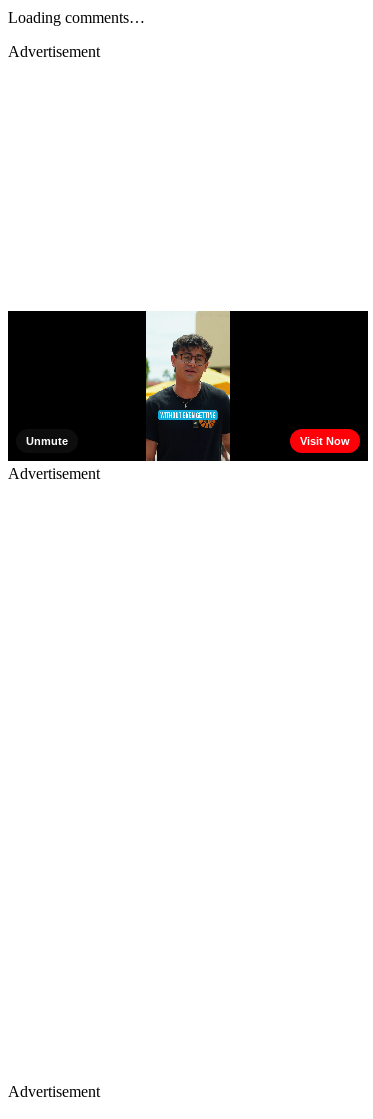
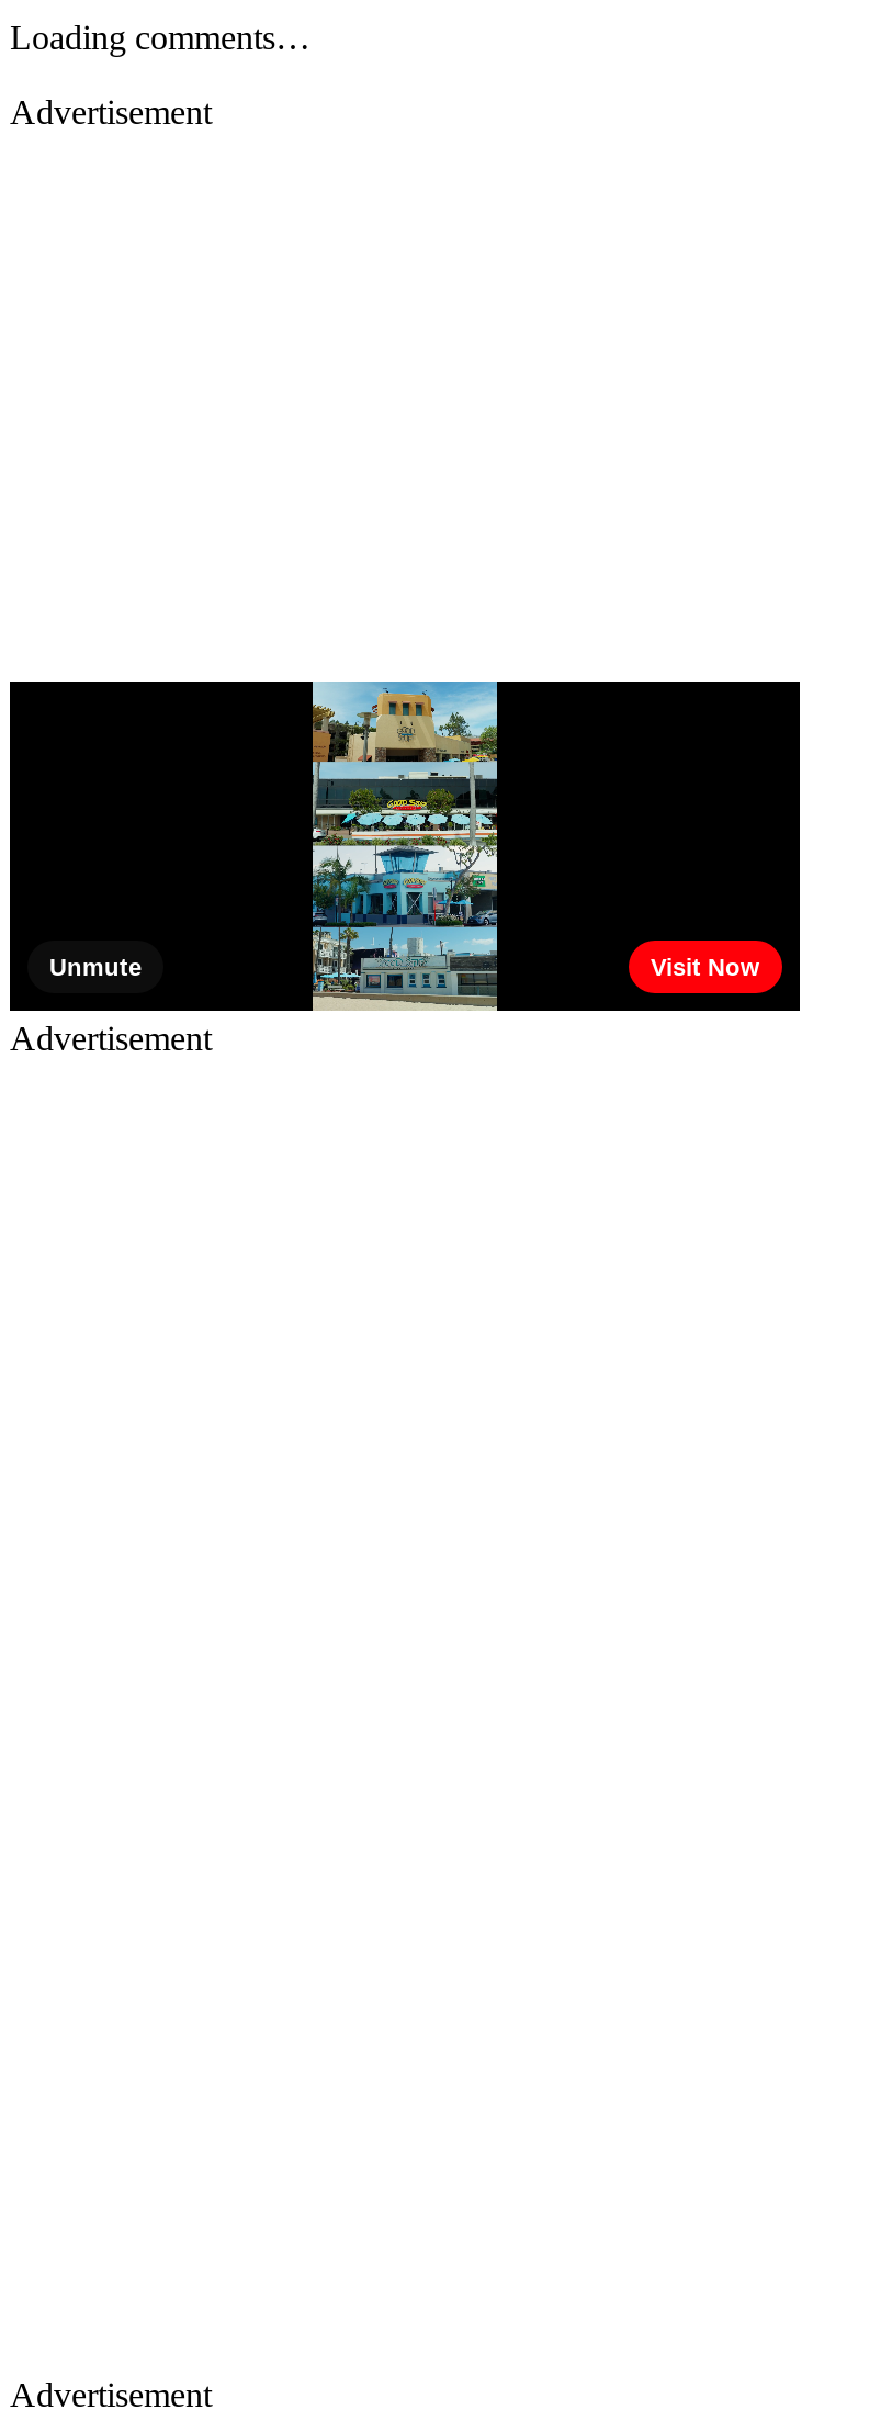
[145,311,231,462] [image] -> [310,679,499,1011] [image]

